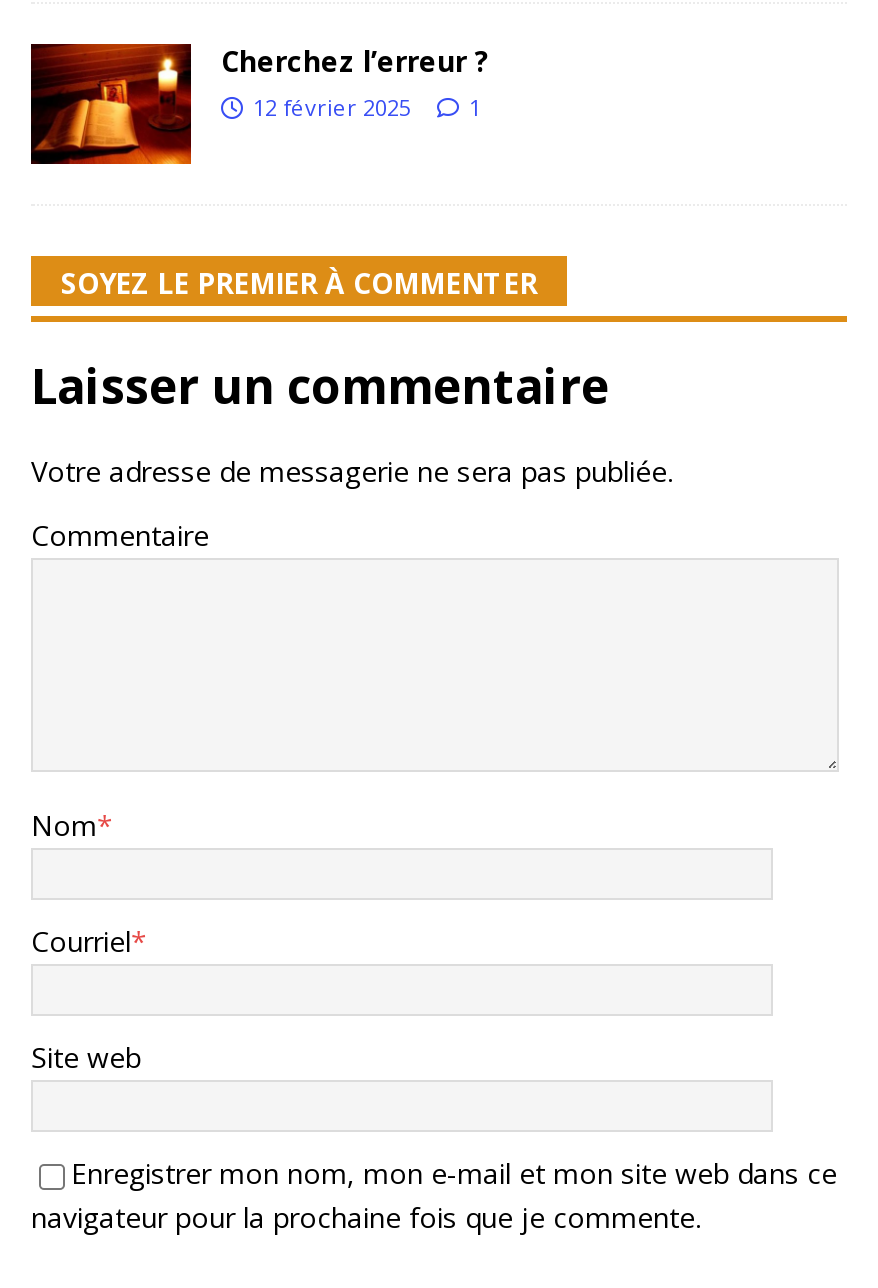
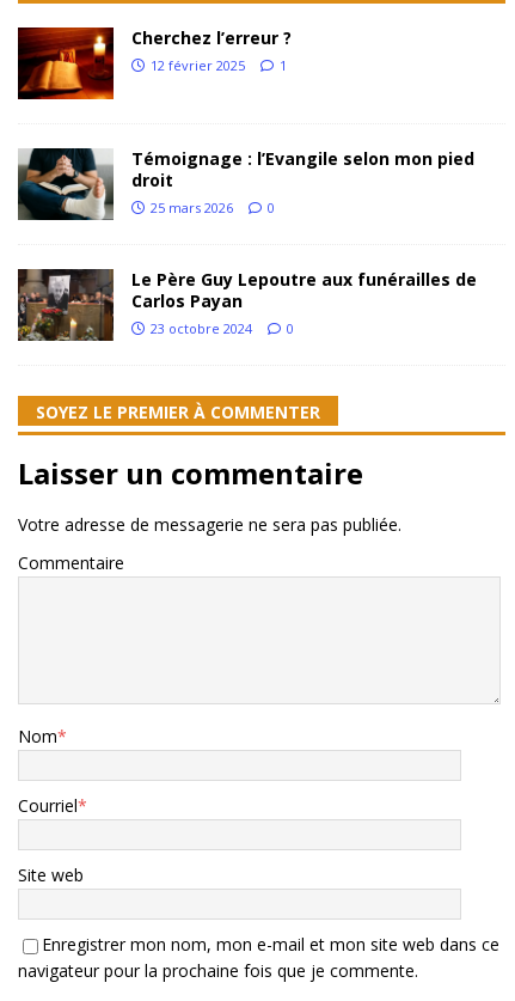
none -> [17,147,477,337] [image] | Témoignage : l’Evangile selon mon pied | droit | 25 mars 2026 | 0 | Le Père Guy Lepoutre aux funérailles de | Carlos Payan | 23 octobre 2024 | 0
none -> [17,268,115,342] [image]

